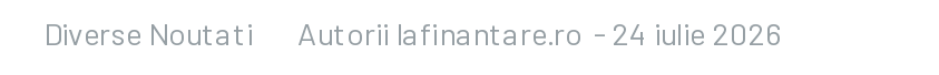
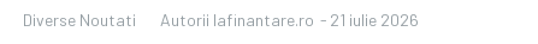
[297,13,783,51] Autorii Iafinantare.ro - 24 iulie 2026 -> [160,9,419,29] Autorii Iafinantare.ro - 21 iulie 2026

